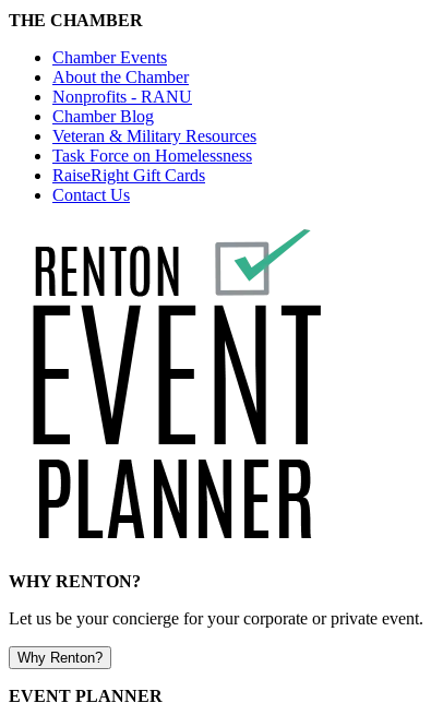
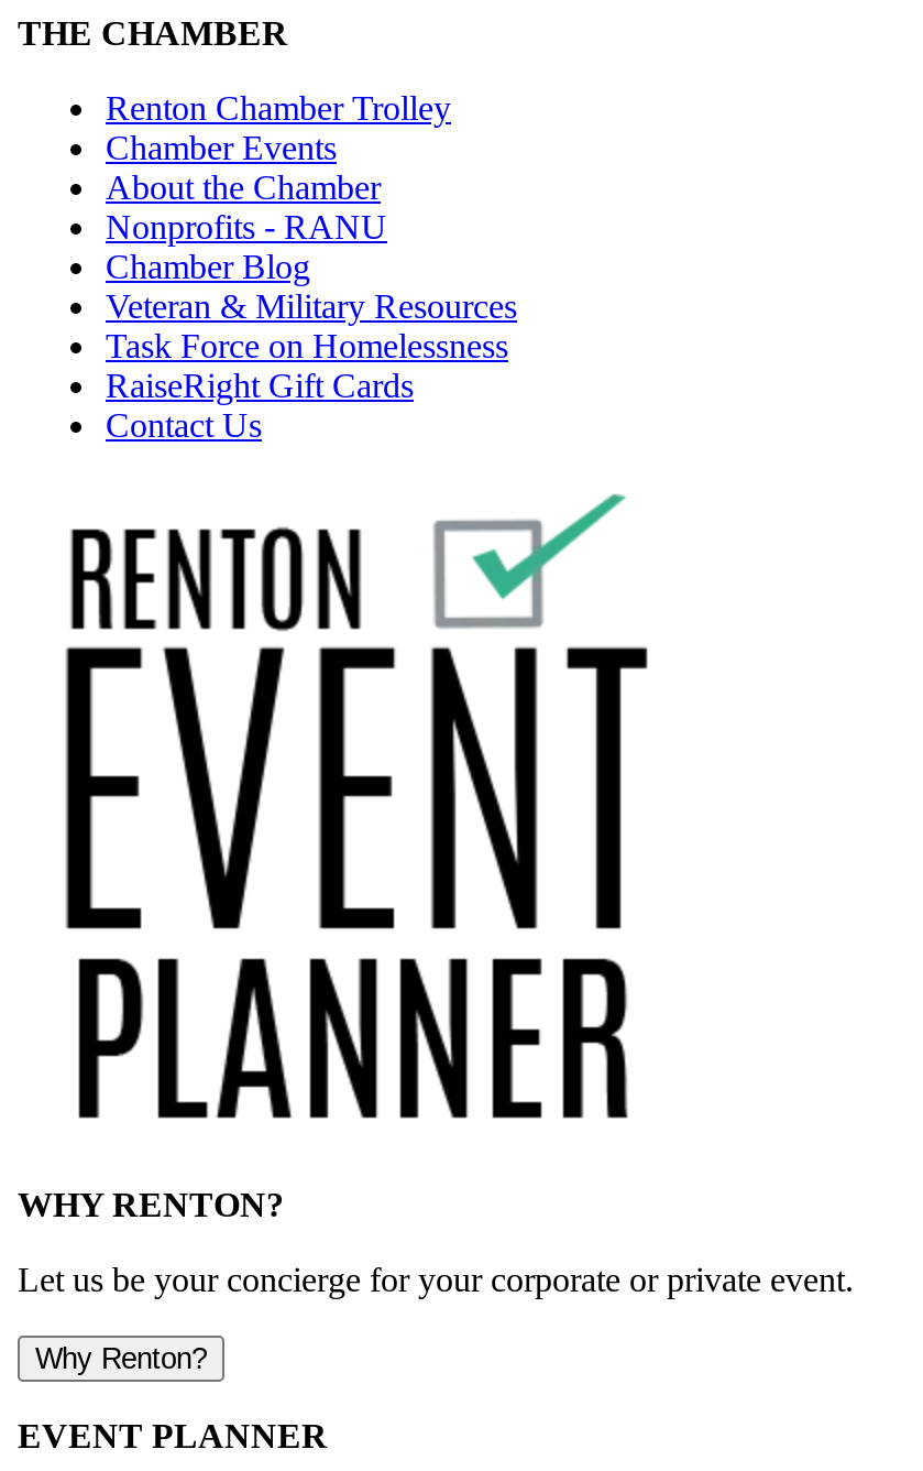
none -> [106,89,451,127] Renton Chamber Trolley

